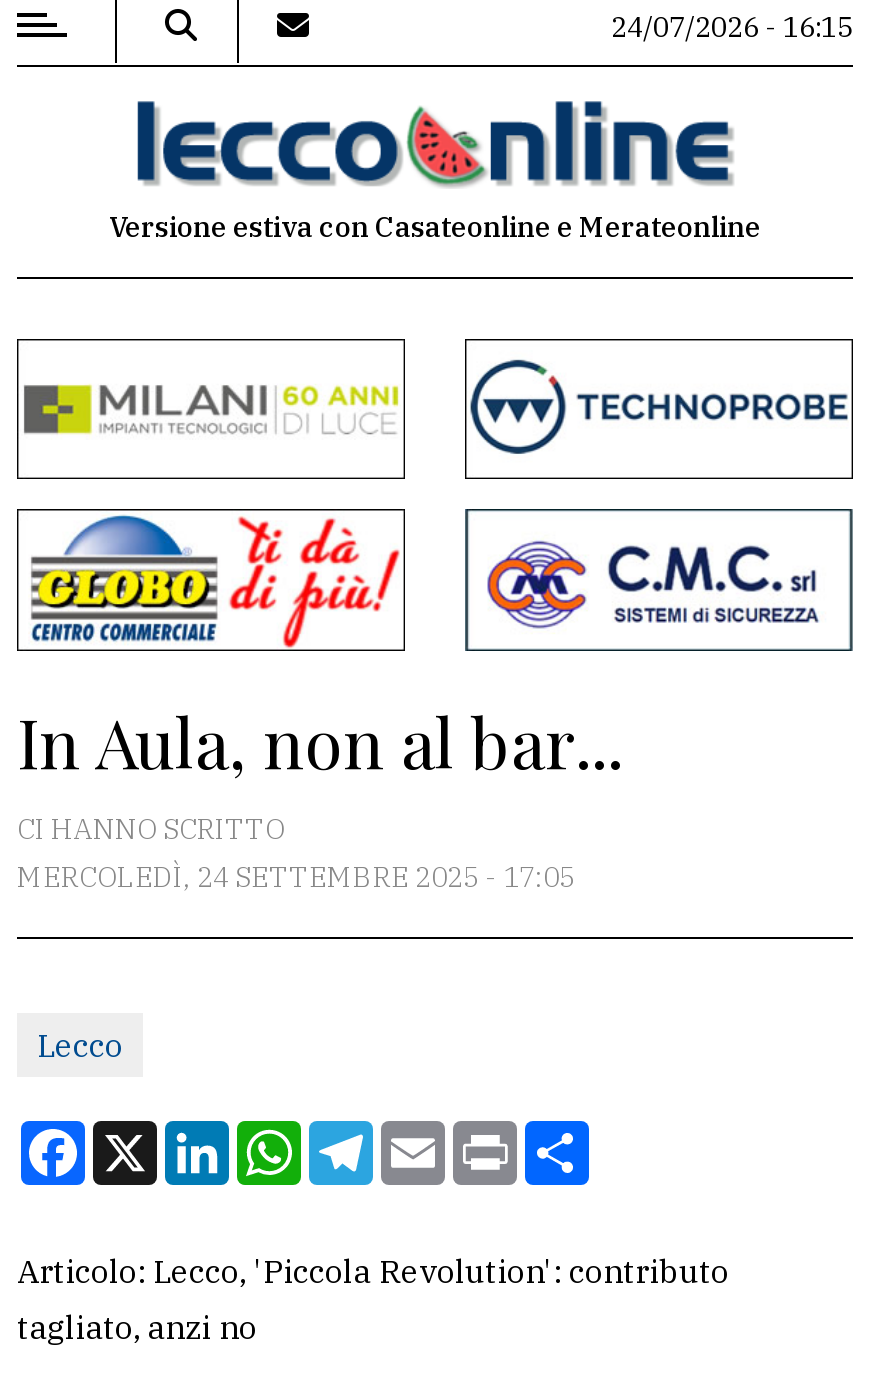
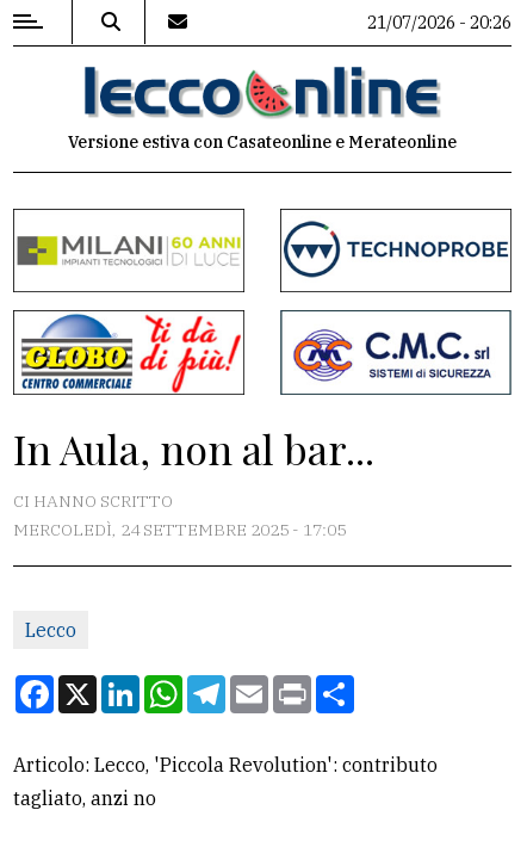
[611,9,853,45] 24/07/2026 - 16:15 -> [367,12,511,33] 21/07/2026 - 20:26

